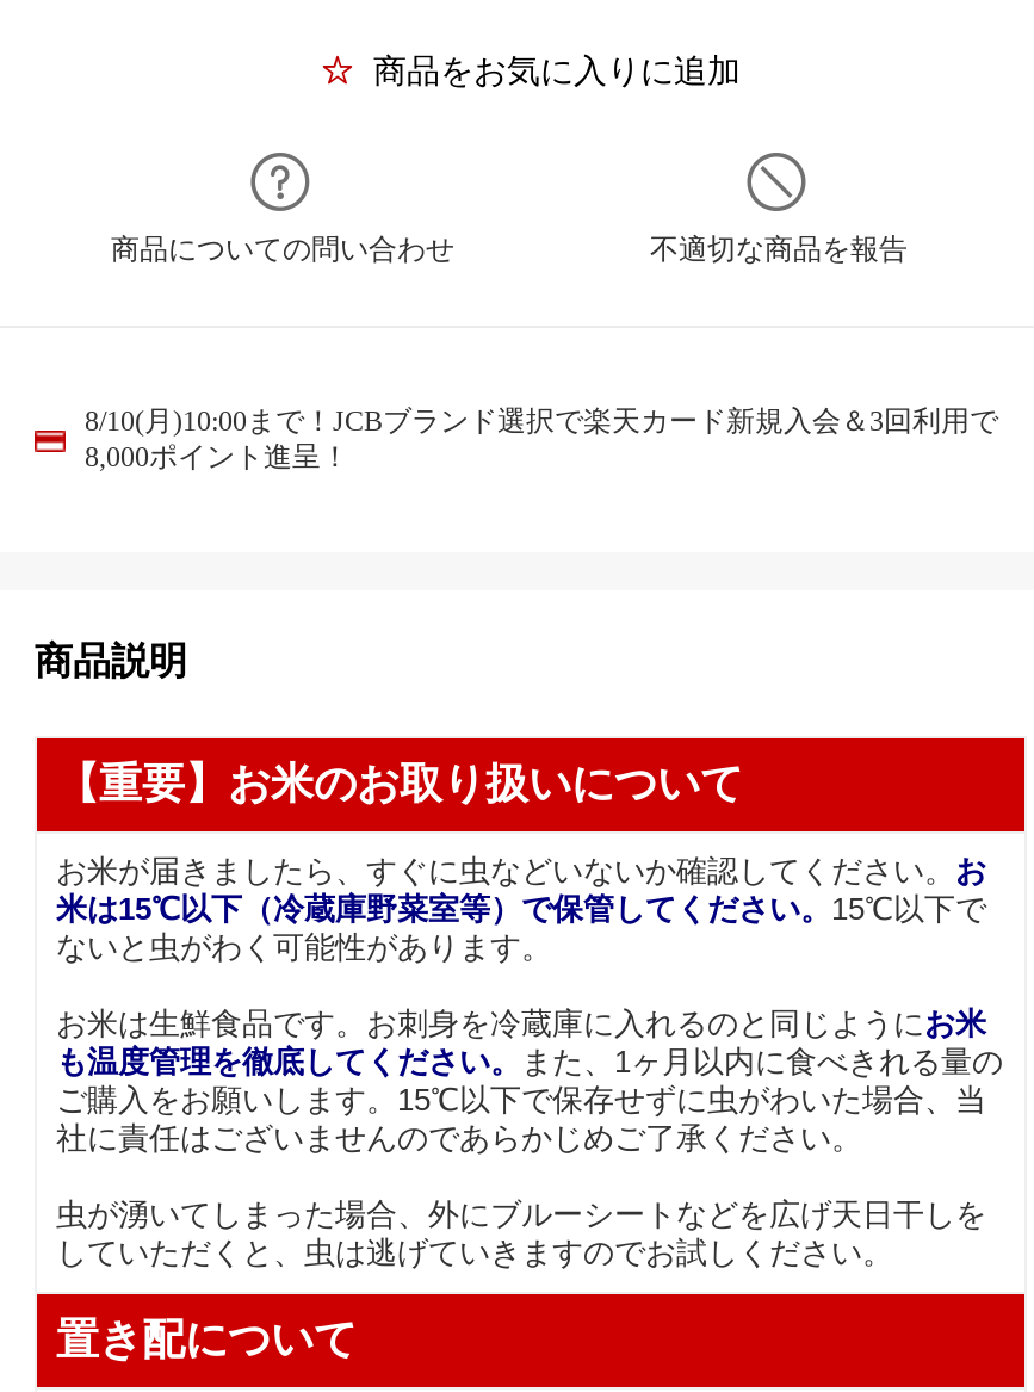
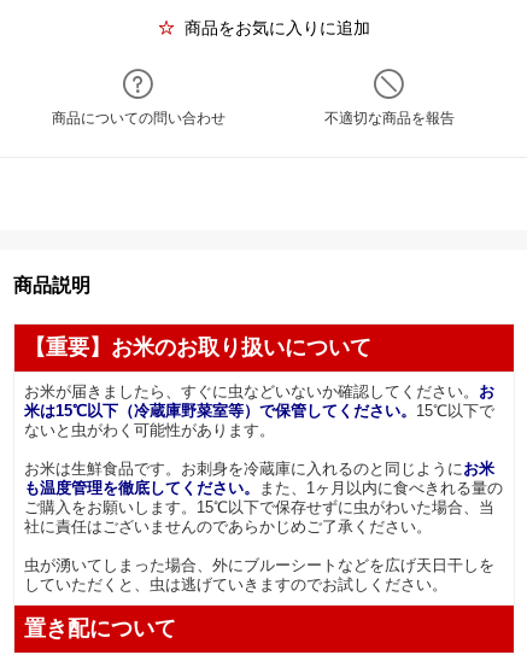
[85,404,998,474] 8/10(月)10:00まで！JCBブランド選択で楽天カード新規入会＆3回利用で | 8,000ポイント進呈！ -> none

